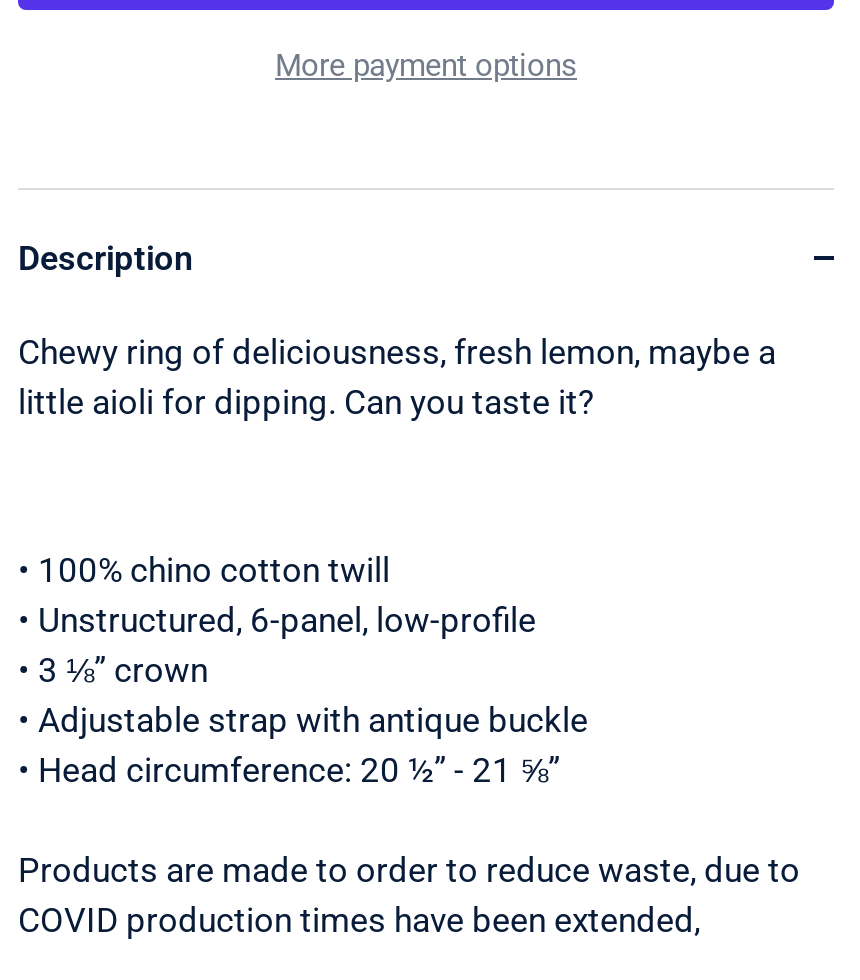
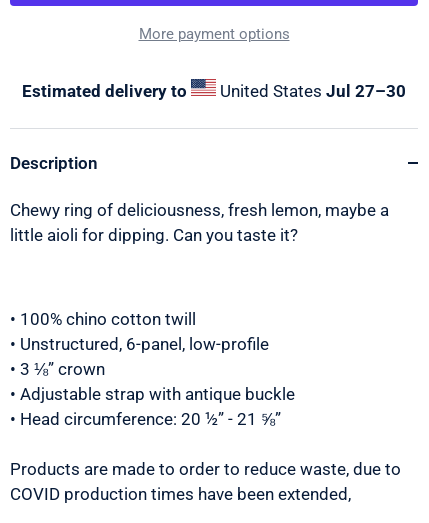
none -> [22,81,406,101] Estimated delivery to | United States Jul 27–30

